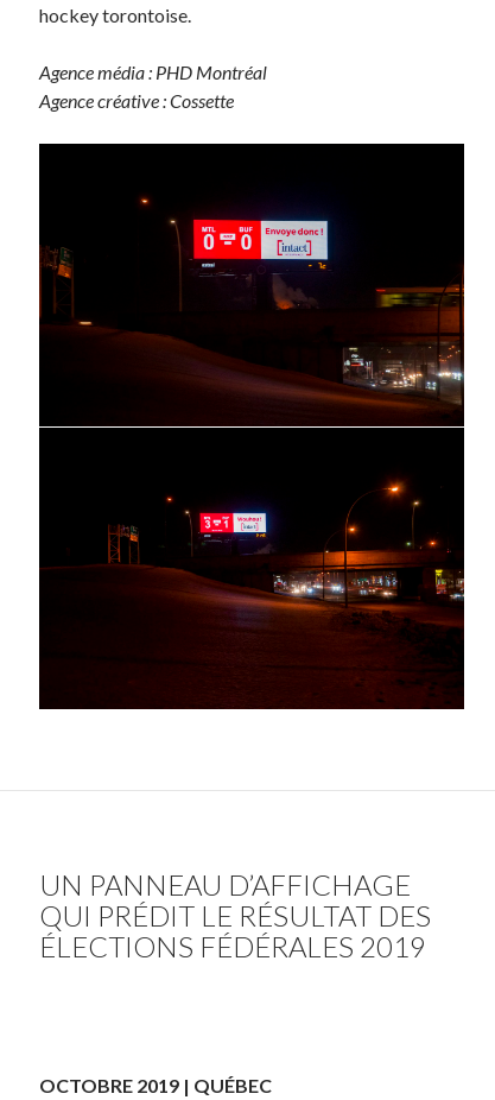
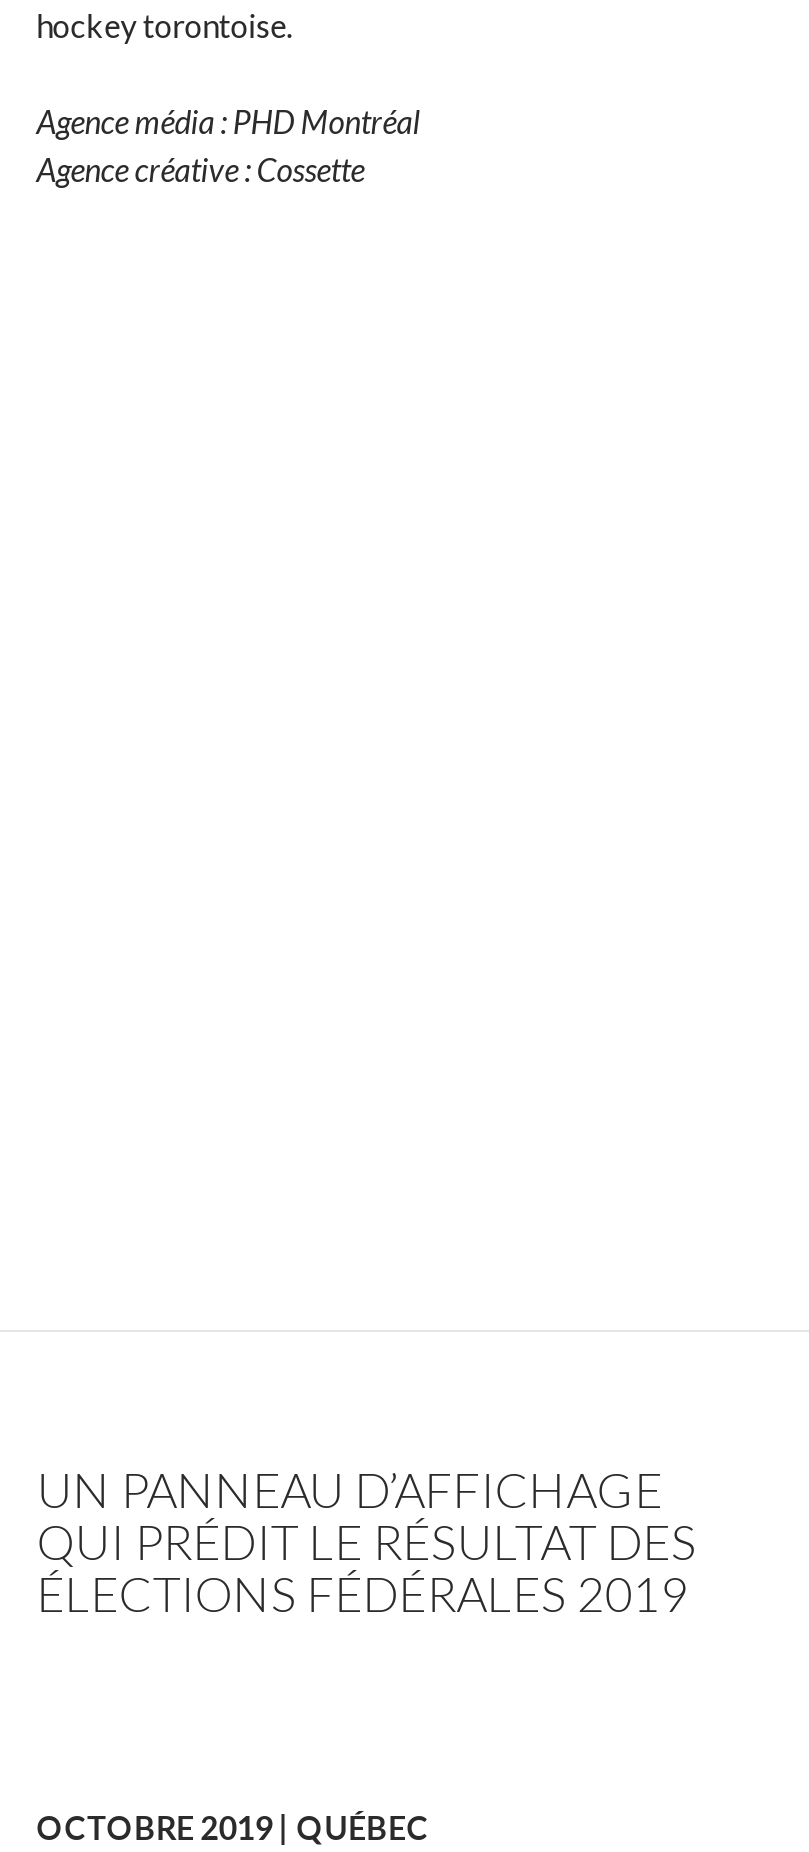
[38,143,465,710] [image] -> none

